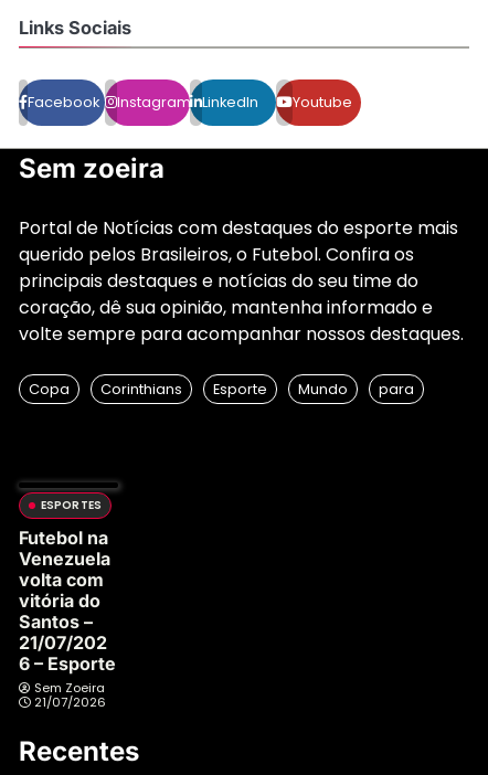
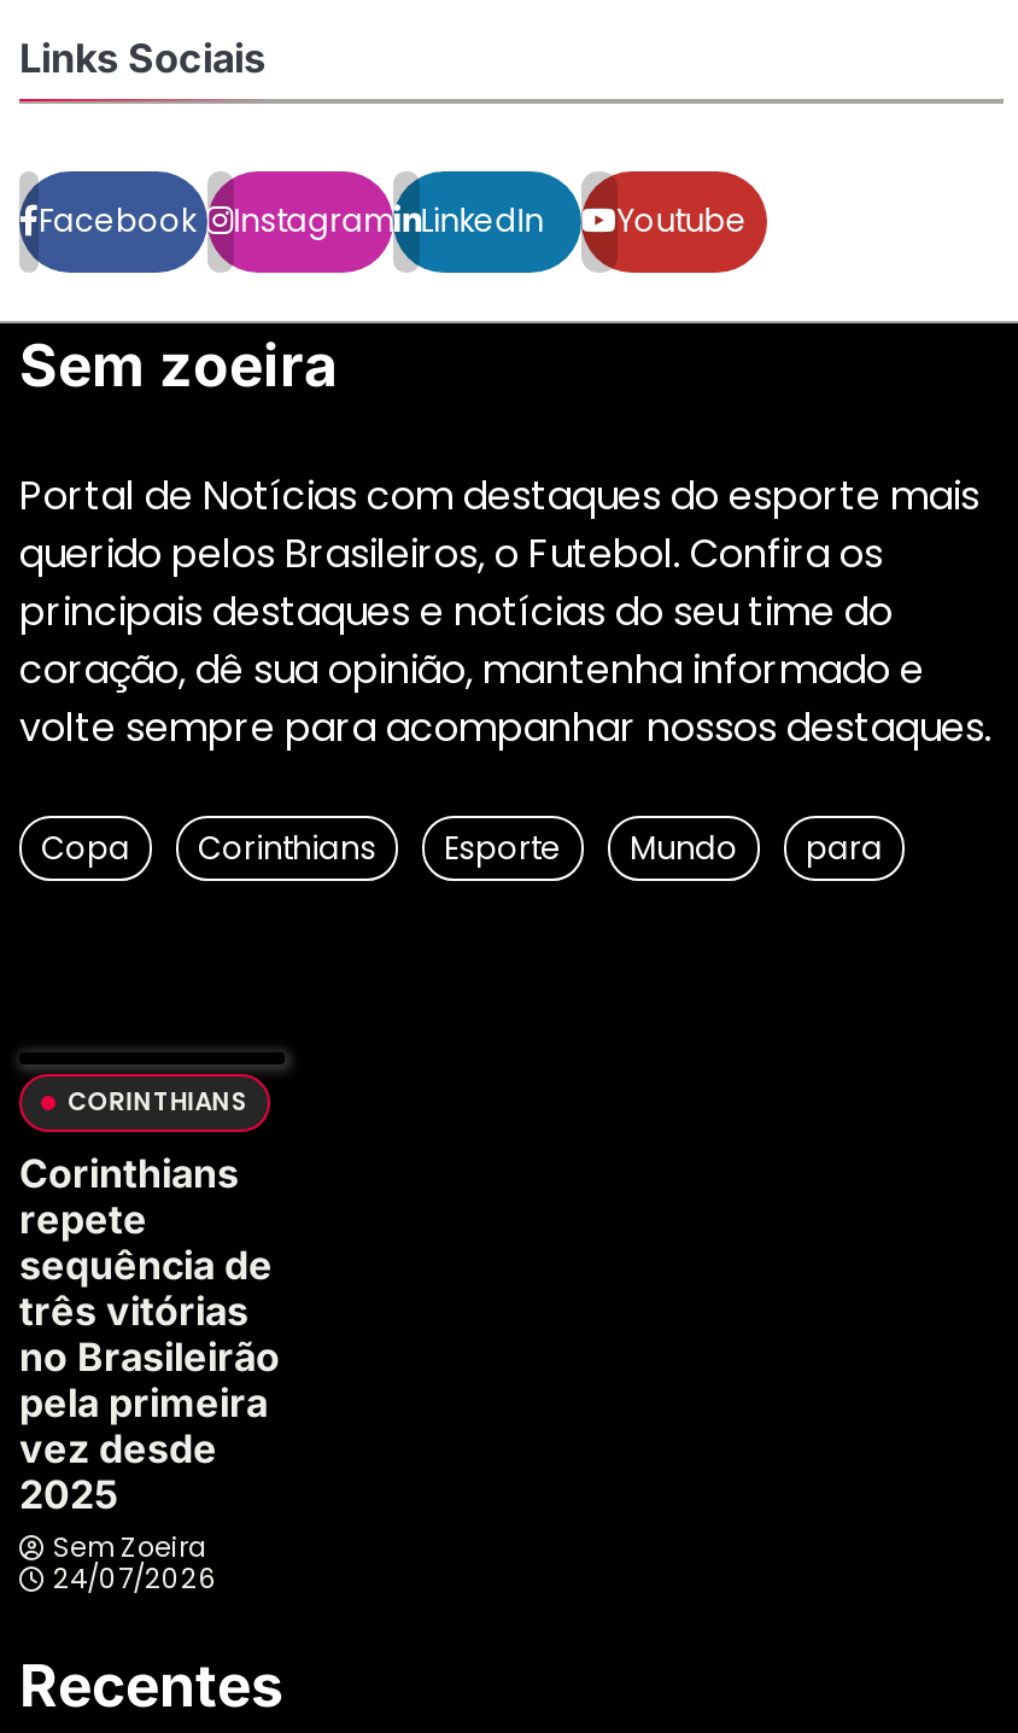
[41,497,101,514] ESPORTES -> [68,1084,249,1120] CORINTHIANS
[19,527,116,675] Futebol na | Venezuela | volta com | vitória do | Santos – | 21/07/202 | 6 – Esporte -> [19,1149,280,1519] Corinthians | repete | sequência de | três vitórias | no Brasileirão | pela primeira | vez desde | 2025
[34,694,106,711] 21/07/2026 -> [53,1560,217,1598] 24/07/2026

